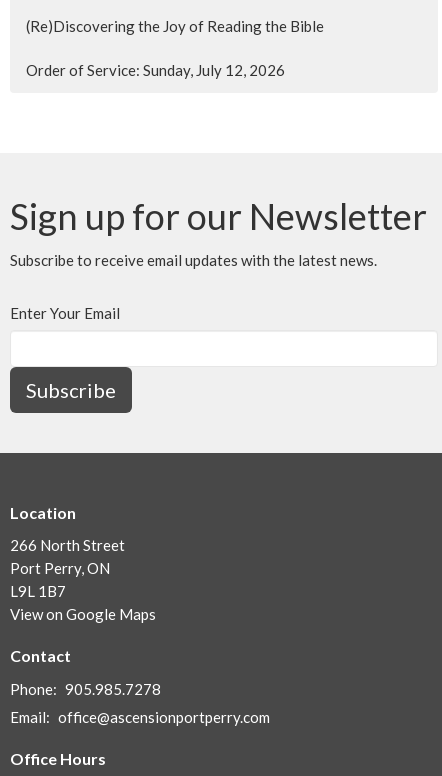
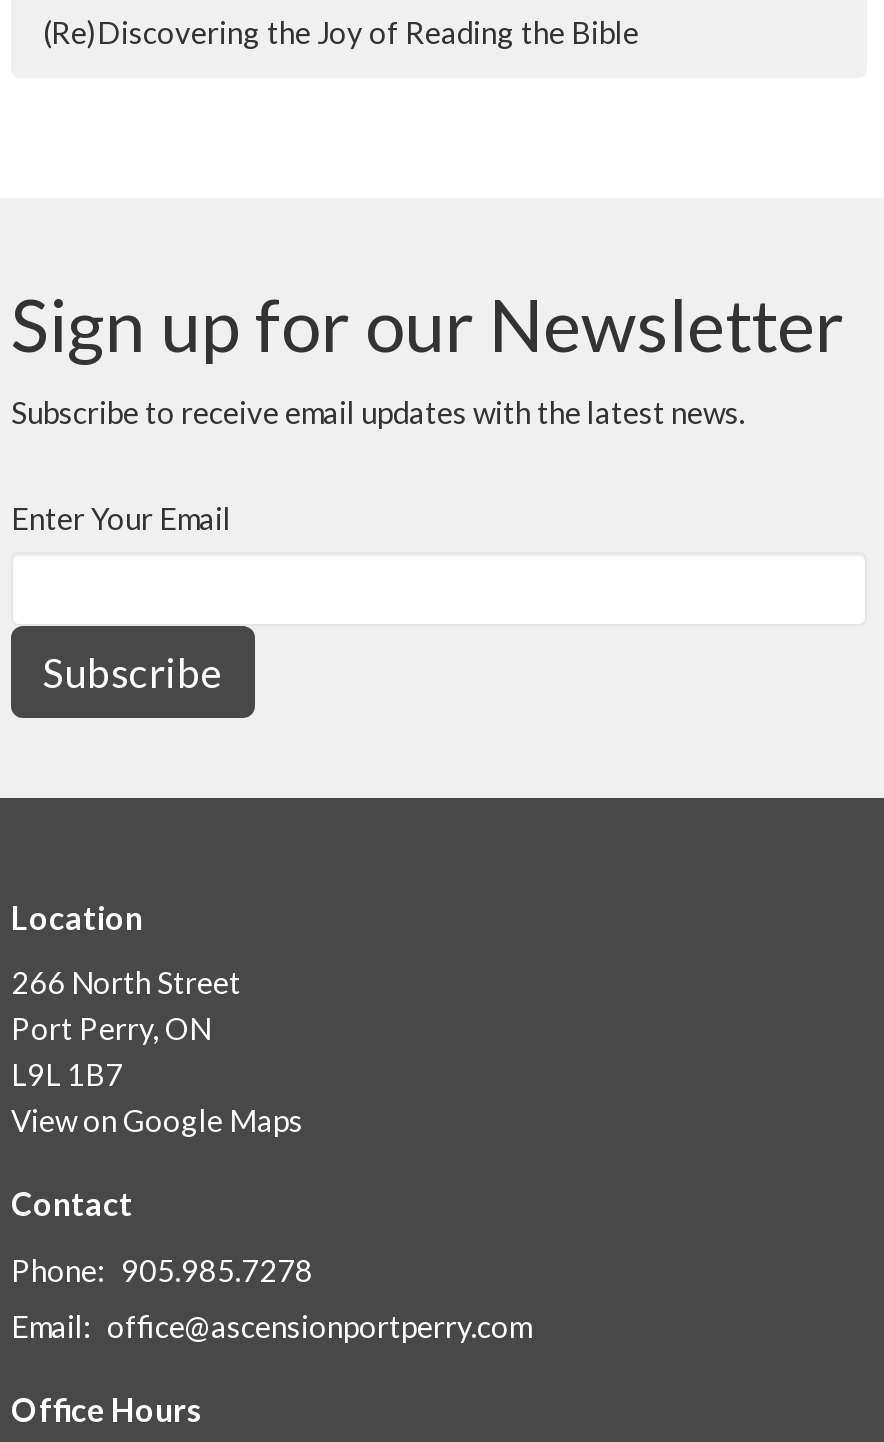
[26,61,285,79] Order of Service: Sunday, July 12, 2026 -> none

